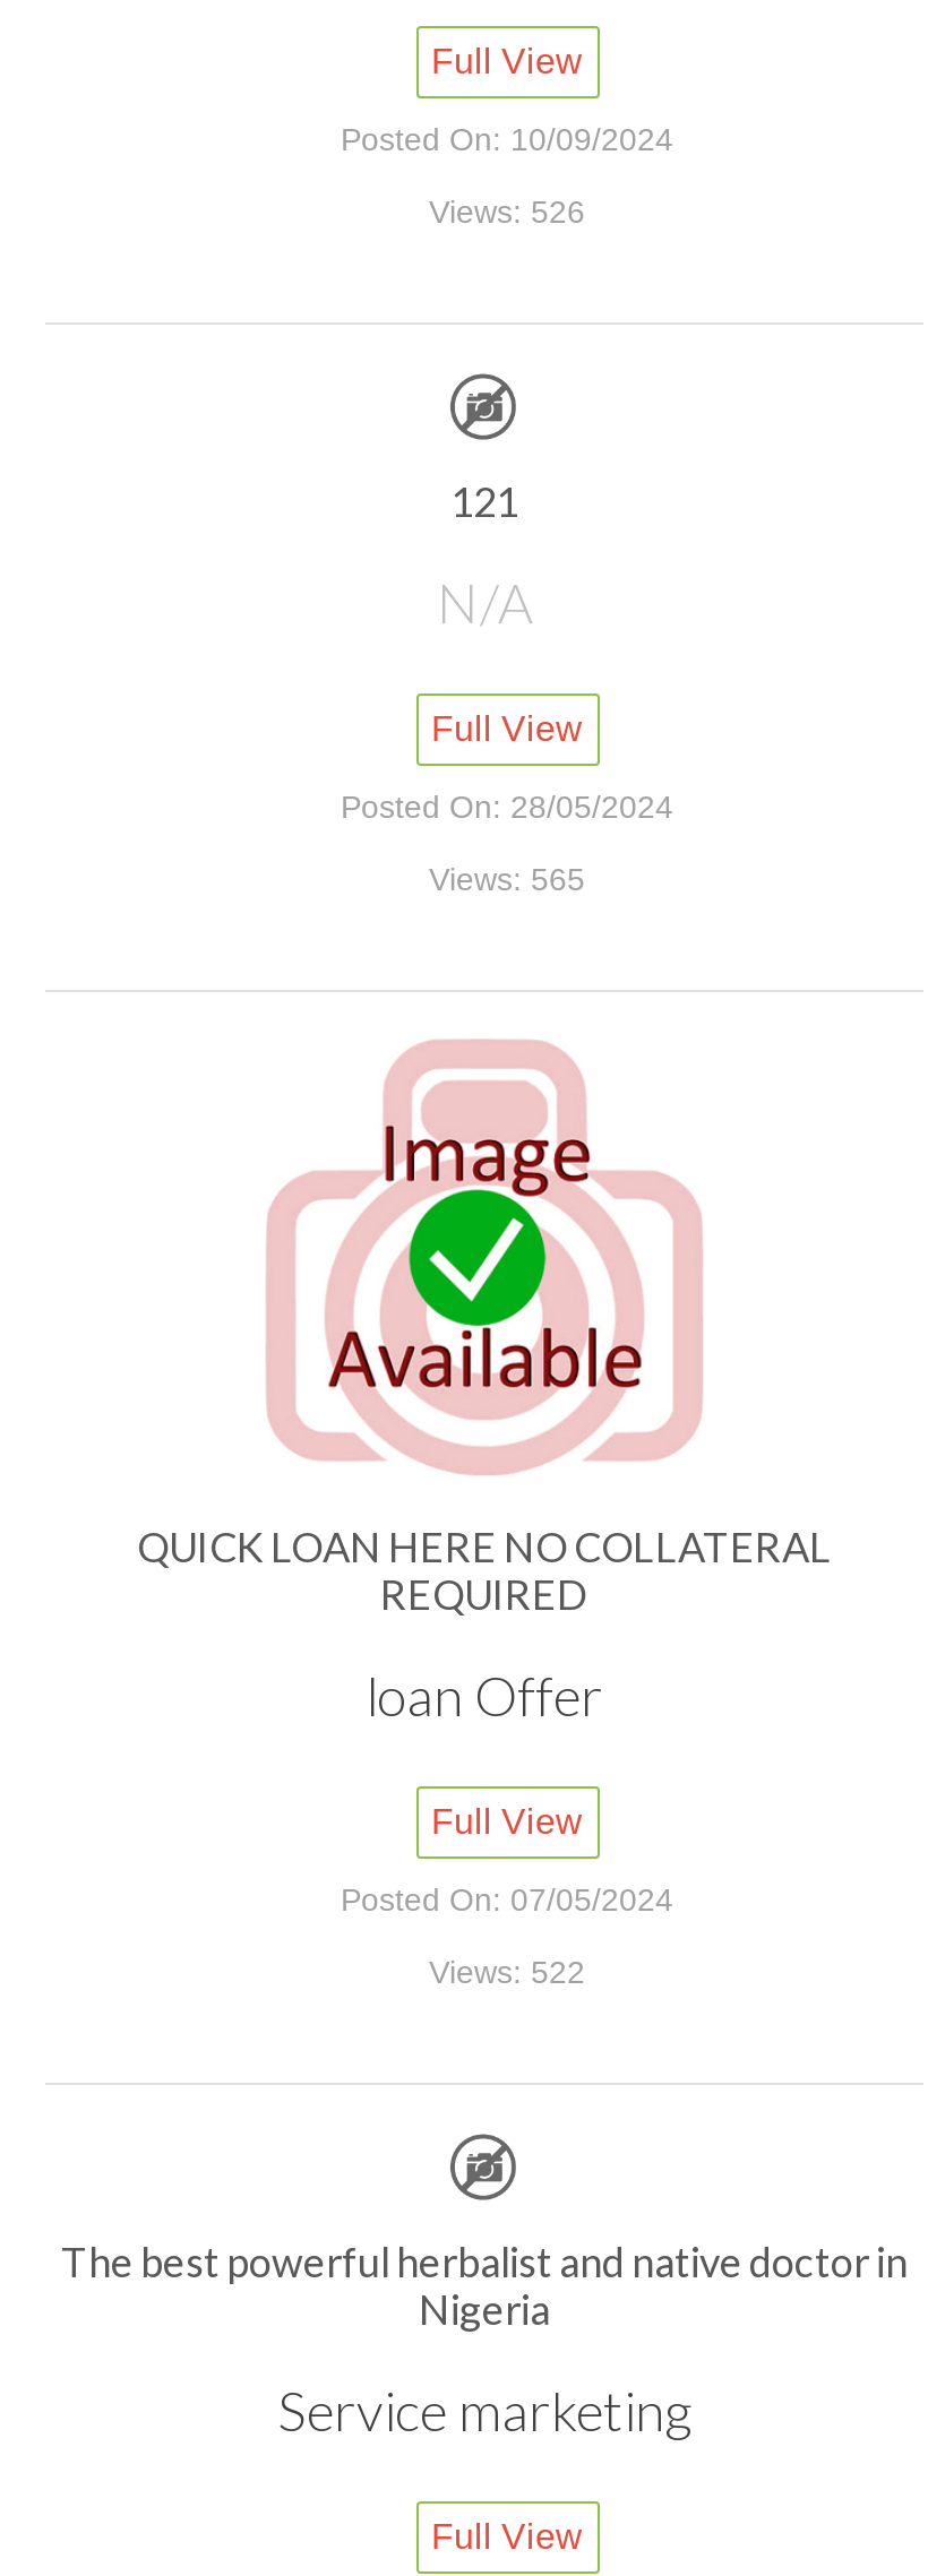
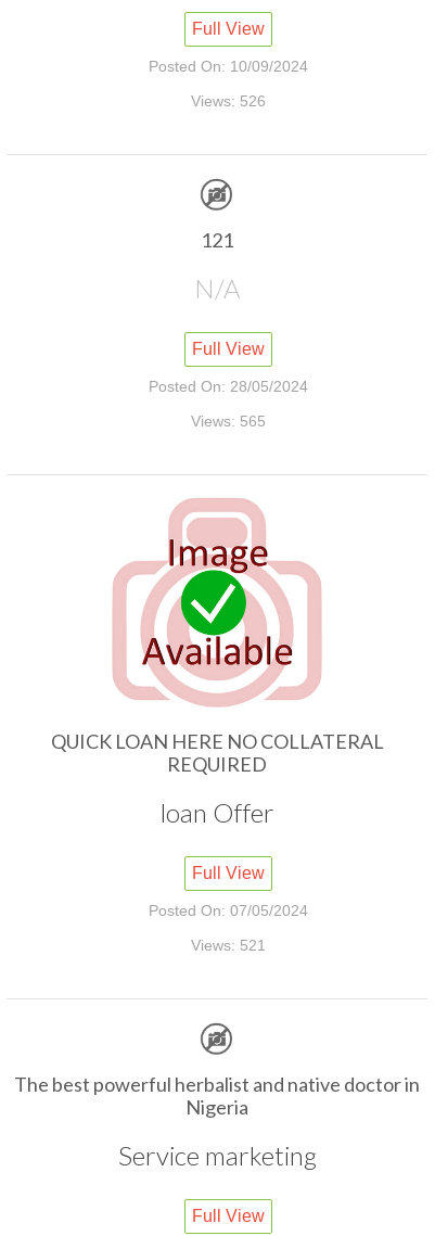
[429,1955,585,1991] Views: 522 -> [190,937,265,954] Views: 521

